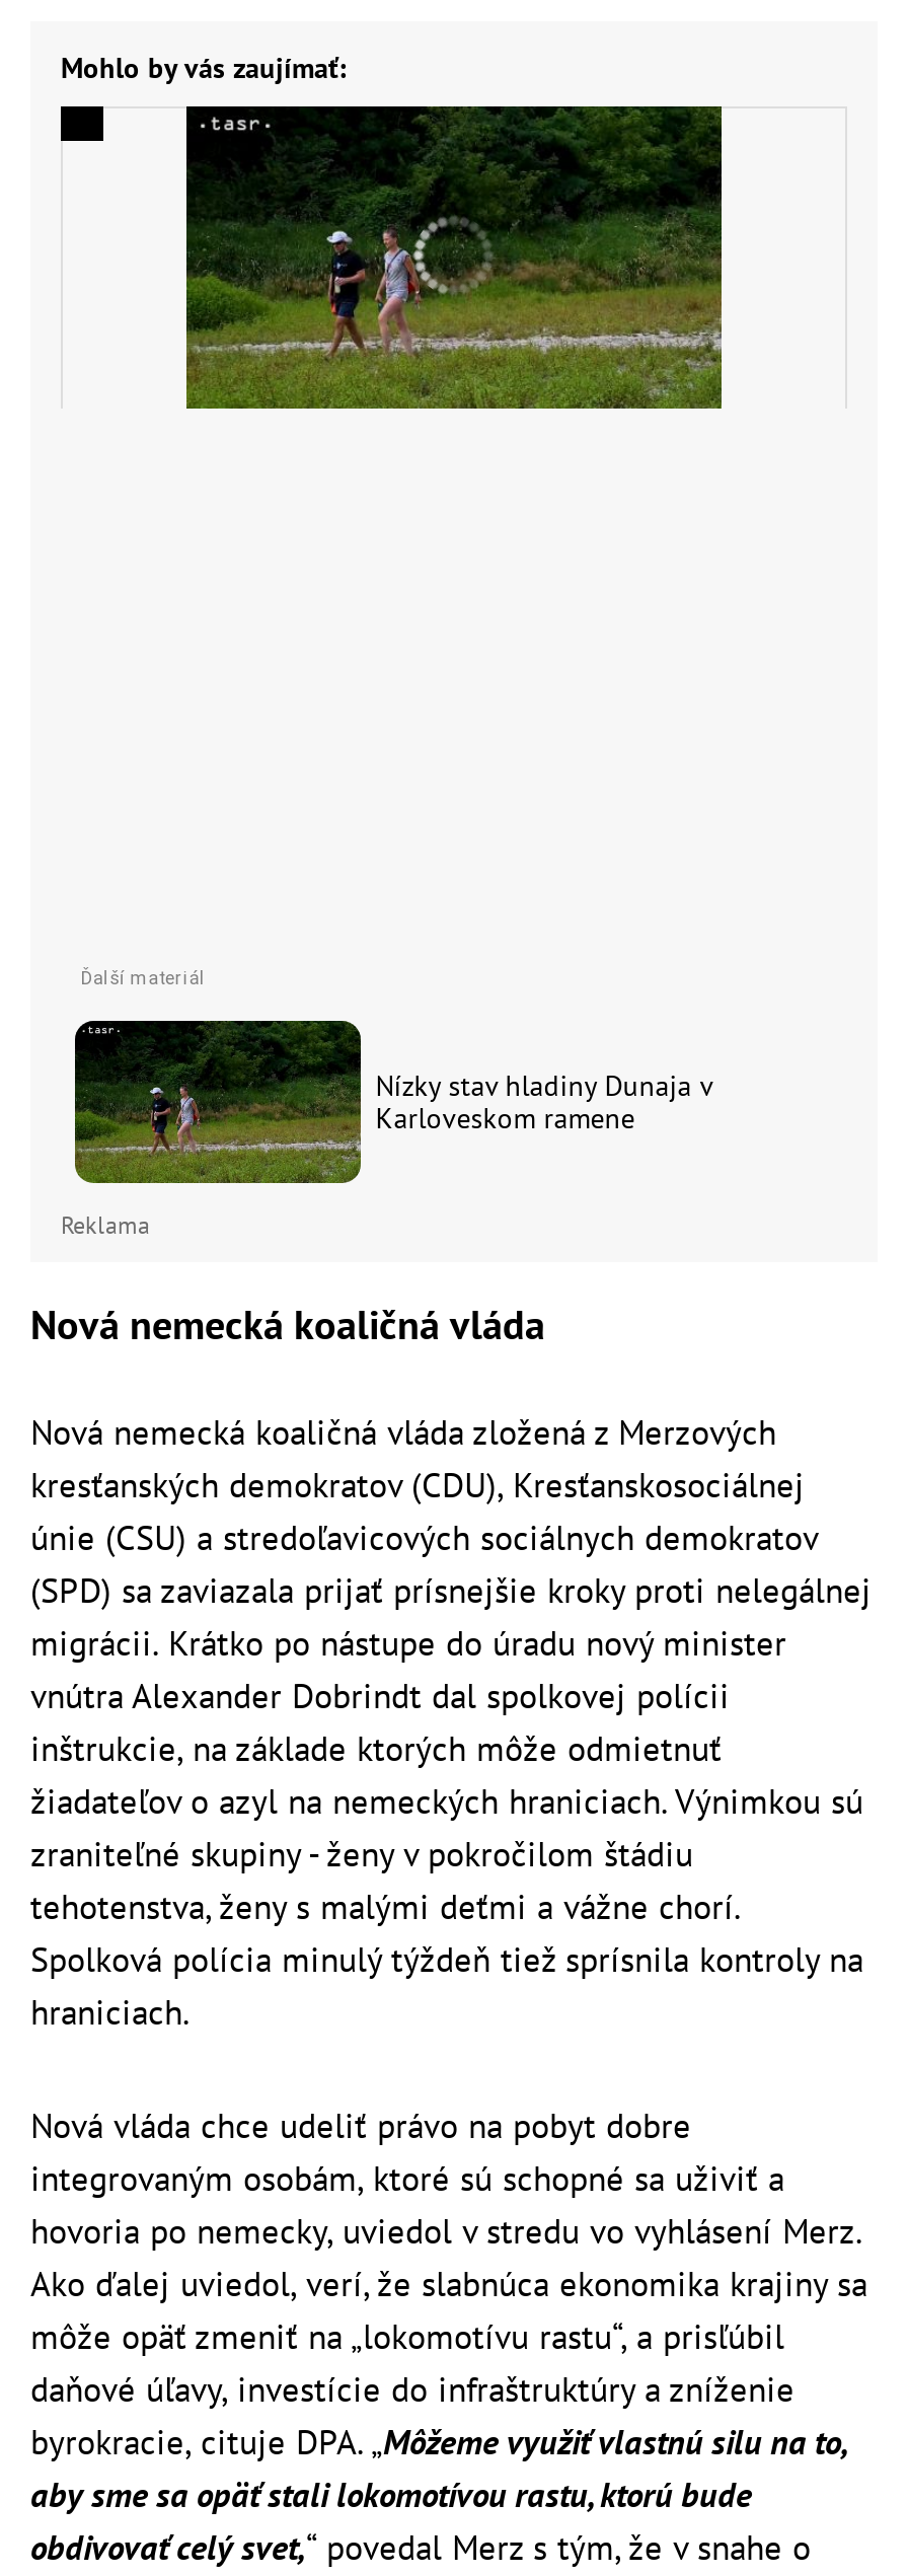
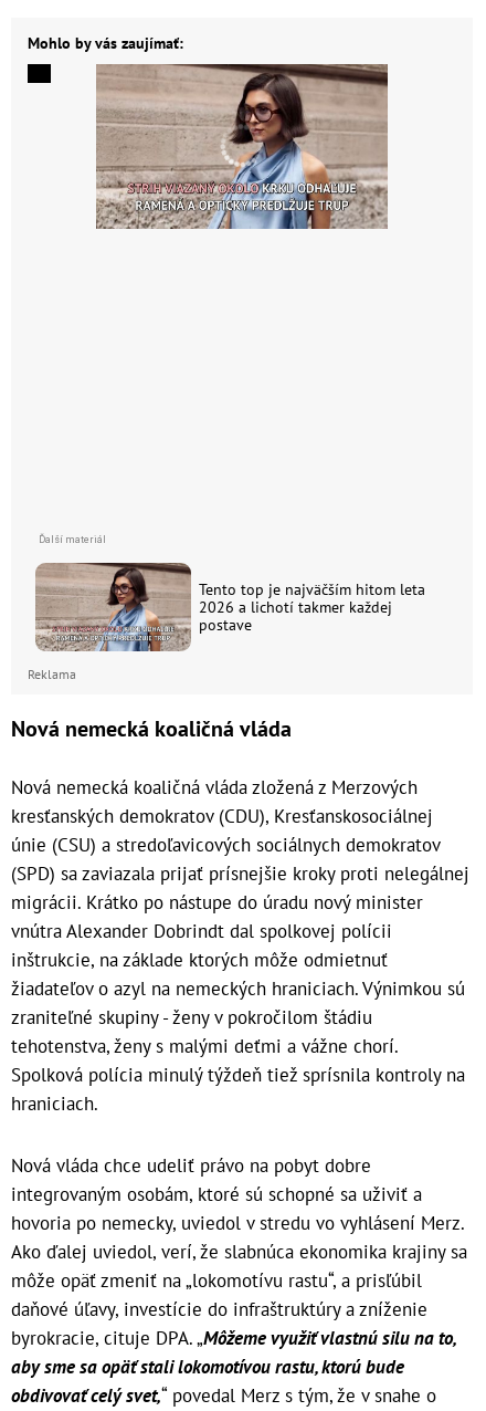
[184,104,722,411] [image] -> [95,63,389,230] [image]
[73,1019,712,1185] [image] | Nízky stav hladiny Dunaja v | Karloveskom ramene -> [35,562,425,652] [image] | Tento top je najväčším hitom leta | 2026 a lichotí takmer každej | postave

